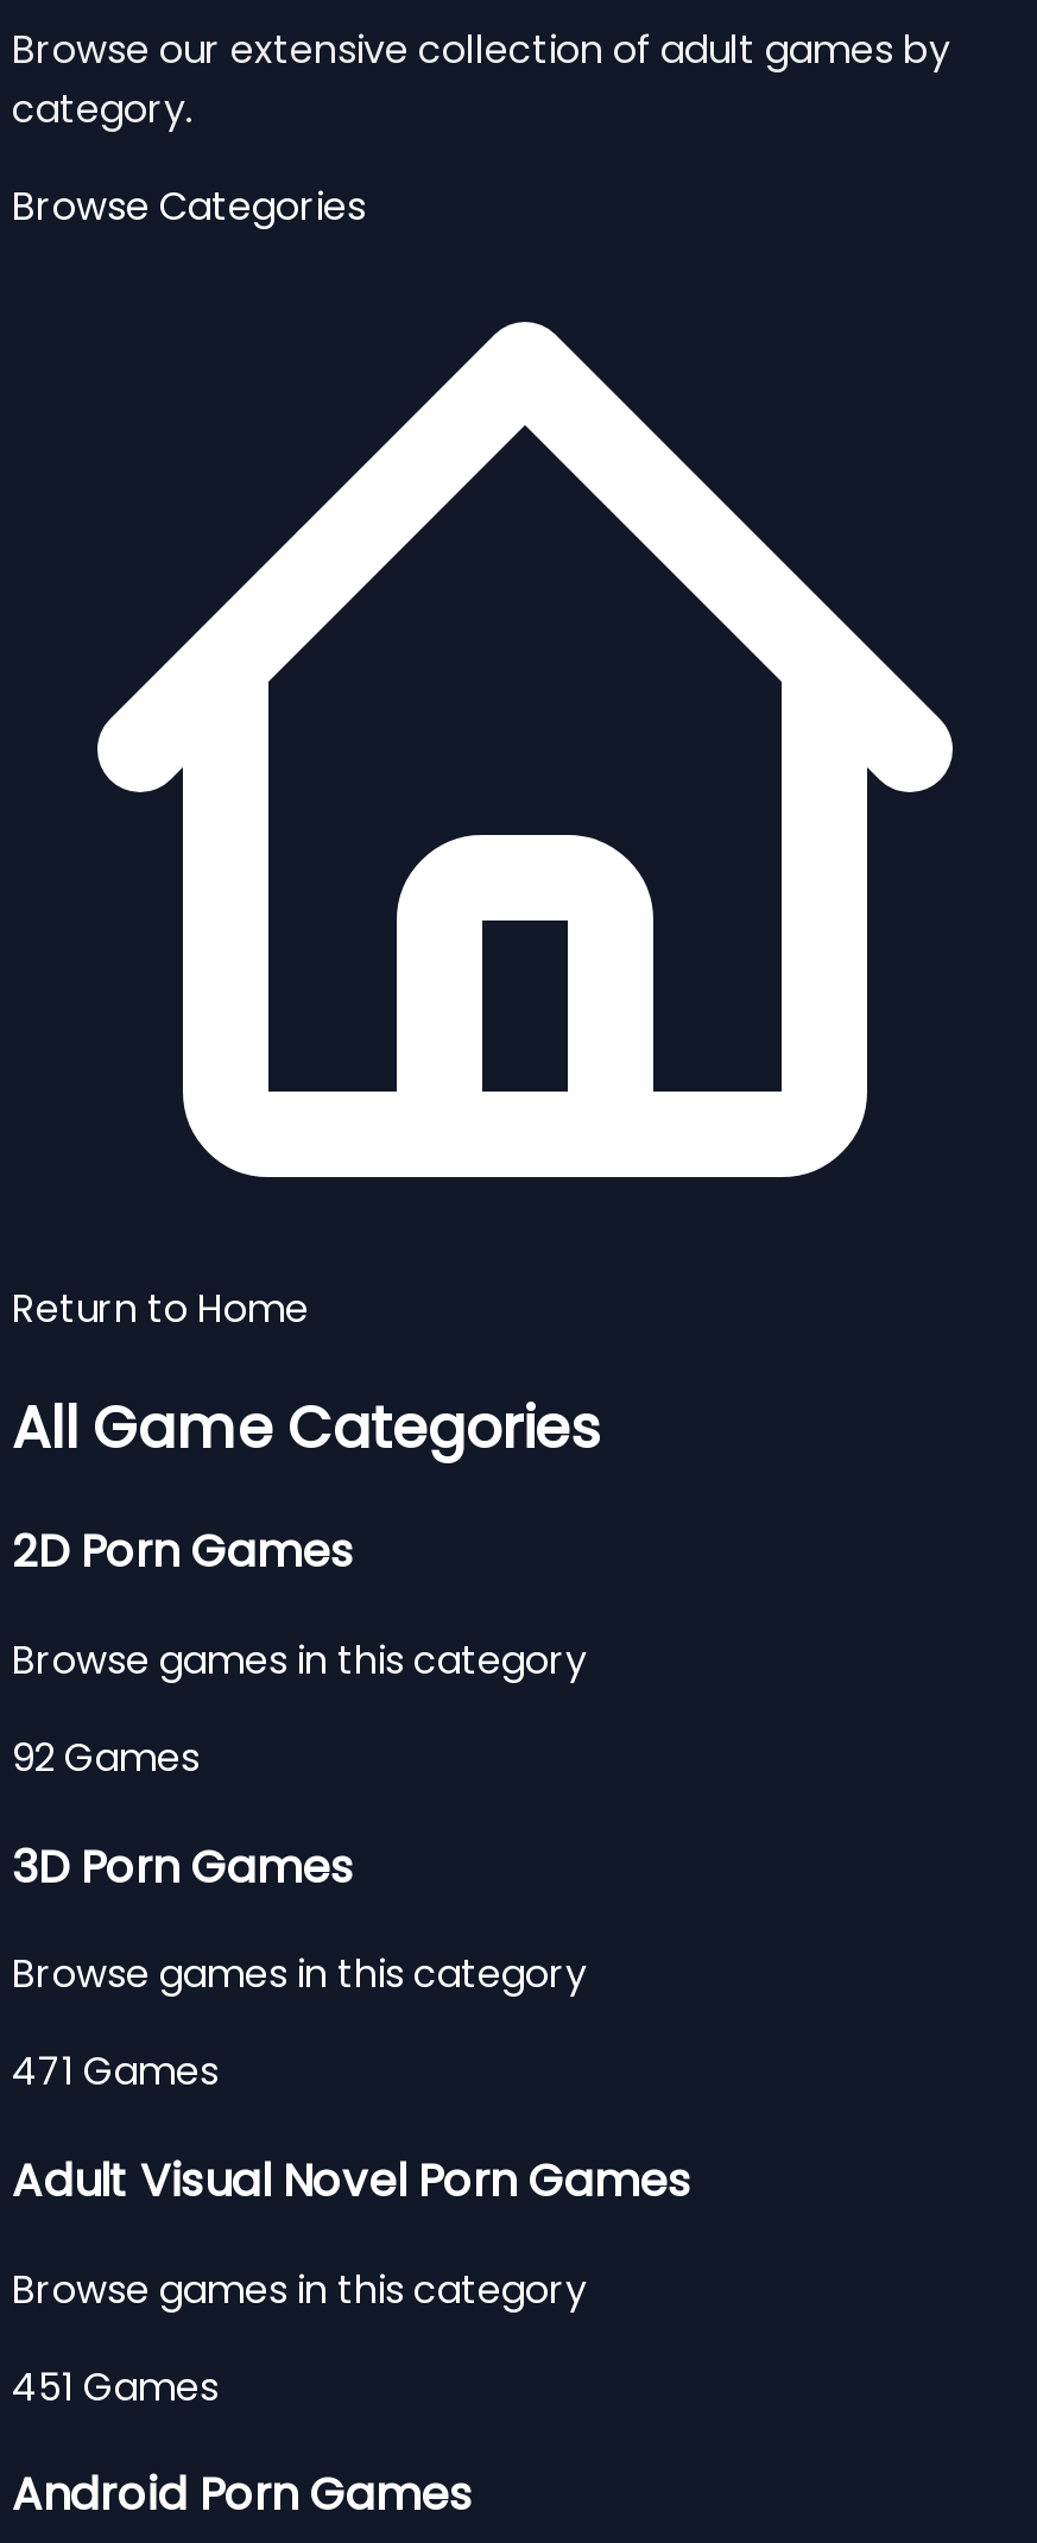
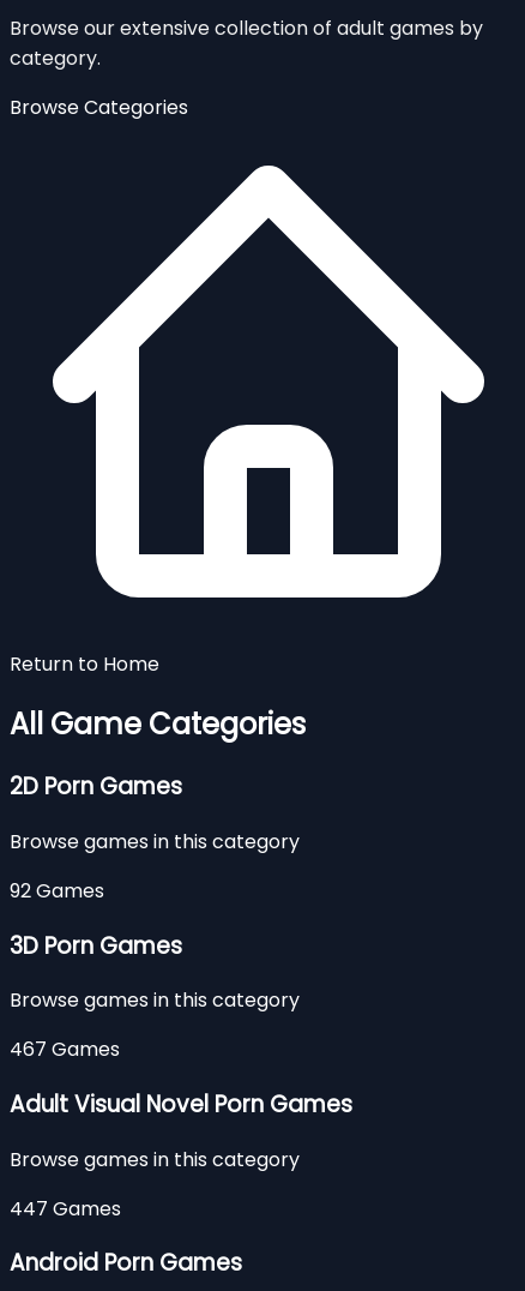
[12,2045,219,2099] 471 Games -> [10,1036,120,1063] 467 Games
[12,2359,219,2414] 451 Games -> [10,1195,121,1222] 447 Games

